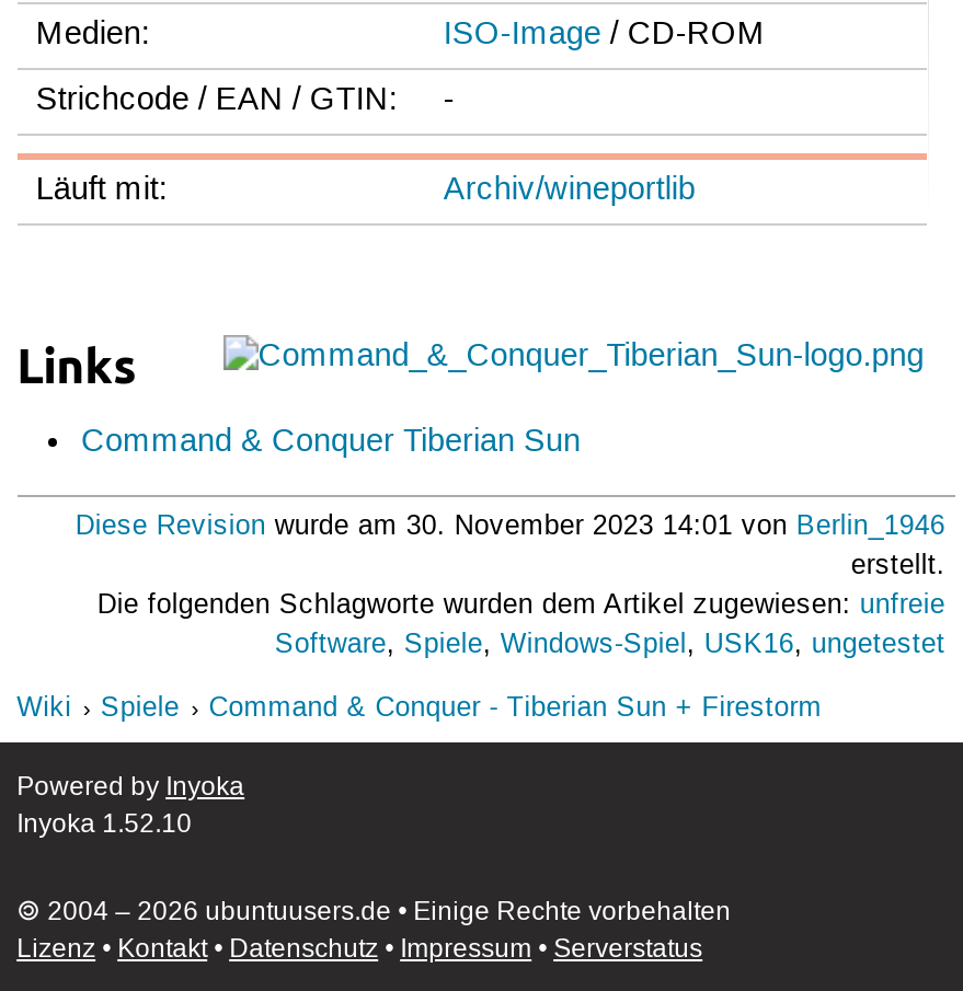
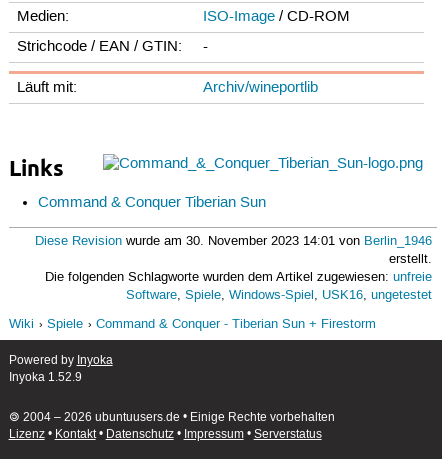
[17,808,192,841] Inyoka 1.52.10 -> [9,370,82,385] Inyoka 1.52.9

